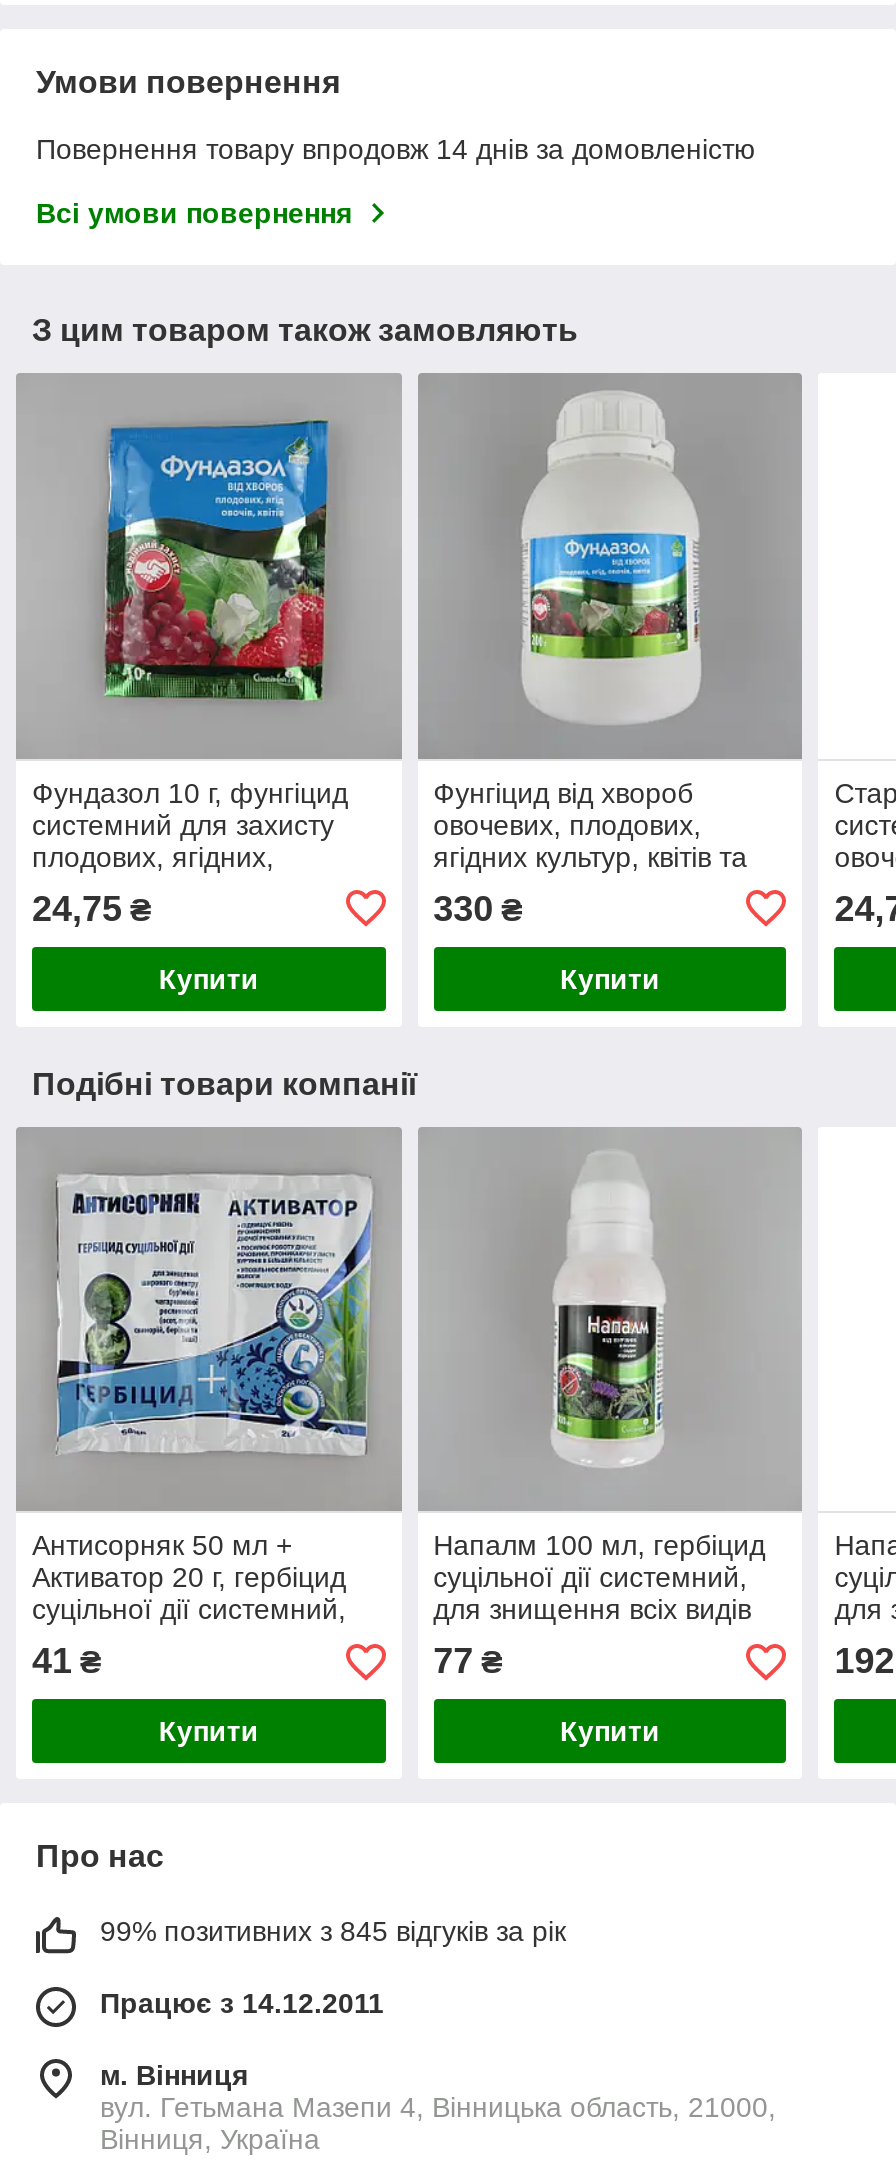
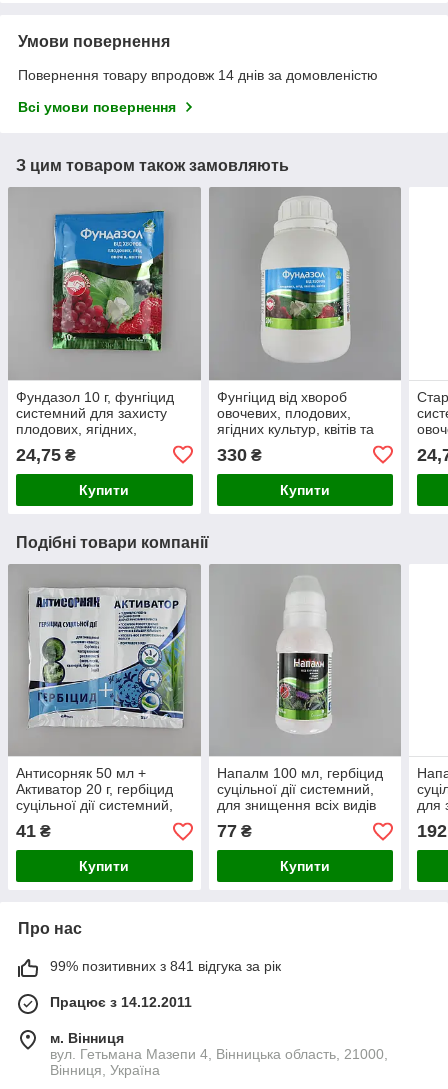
[100,1916,566,1948] 99% позитивних з 845 відгуків за рік -> [50,958,281,974] 99% позитивних з 841 відгука за рік

